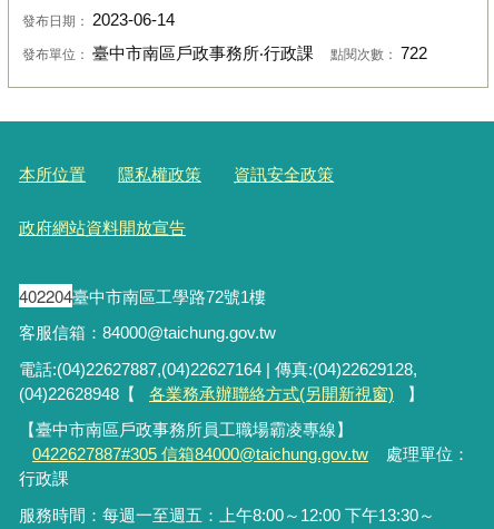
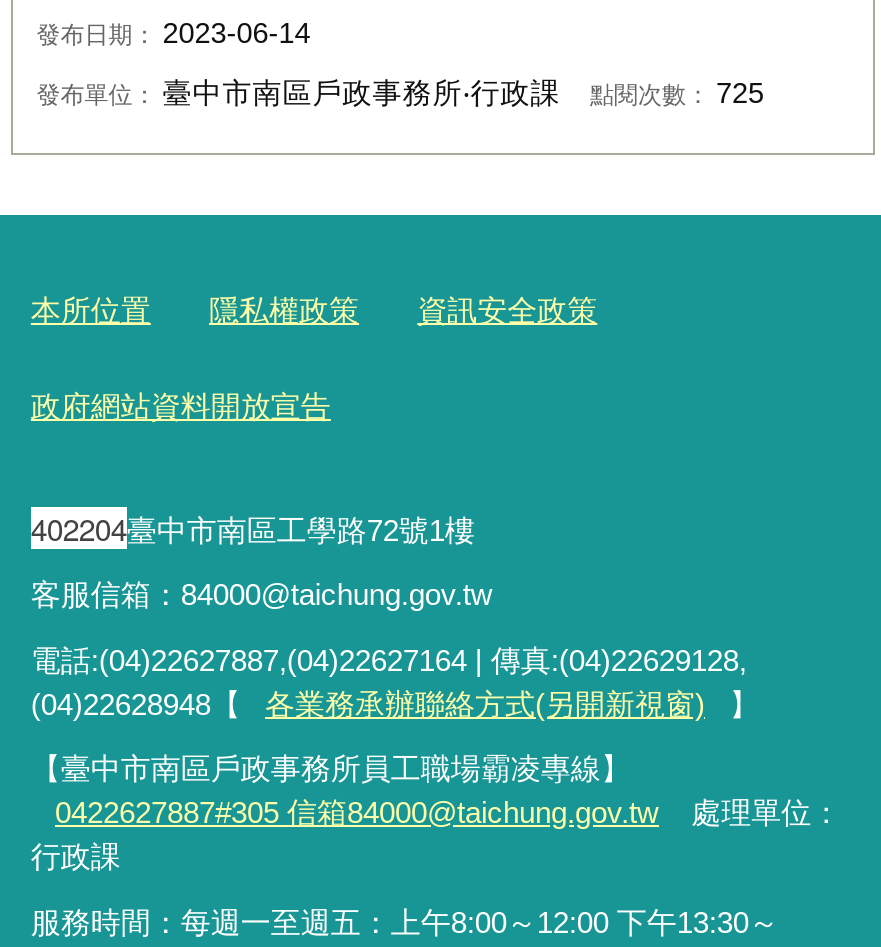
[22,45,427,62] 發布單位：臺中市南區戶政事務所‧行政課 點閱次數：722 -> [36,77,764,109] 發布單位：臺中市南區戶政事務所‧行政課 點閱次數：725

